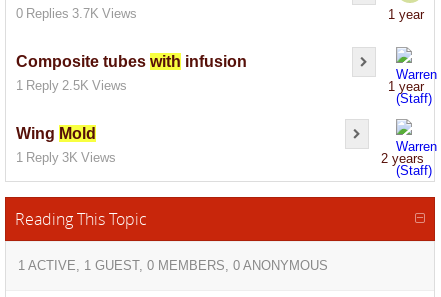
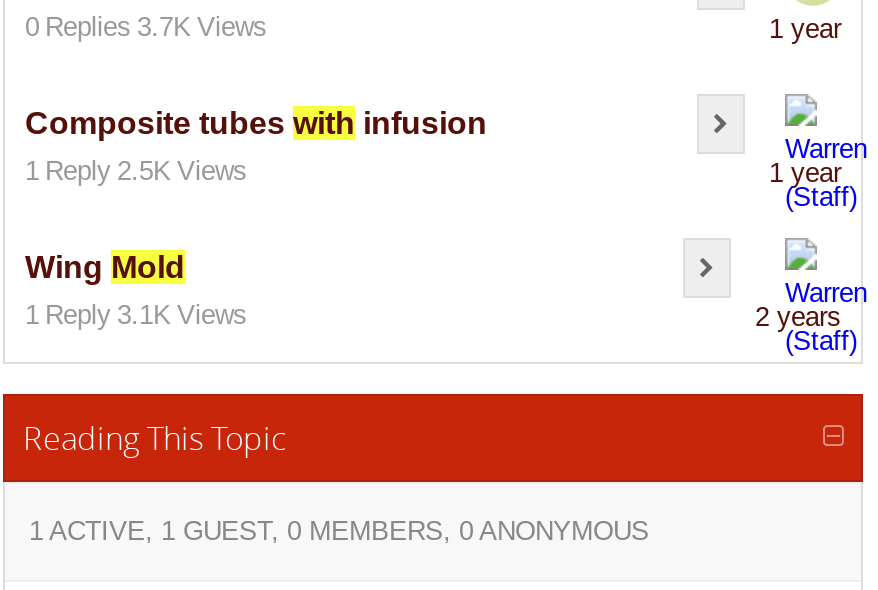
[16,150,116,165] 1 Reply 3K Views -> [25,300,247,330] 1 Reply 3.1K Views

